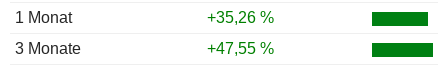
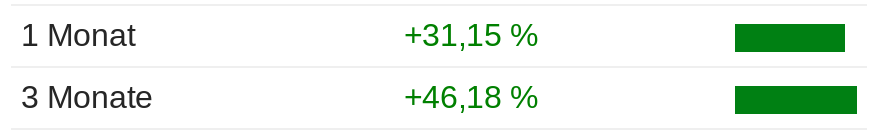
[206,9,273,26] +35,26 % -> [404,19,538,53] +31,15 %
[206,40,273,57] +47,55 % -> [404,81,538,115] +46,18 %

